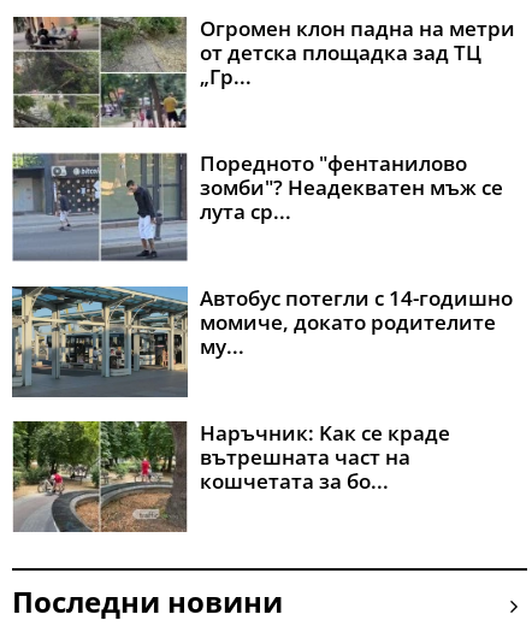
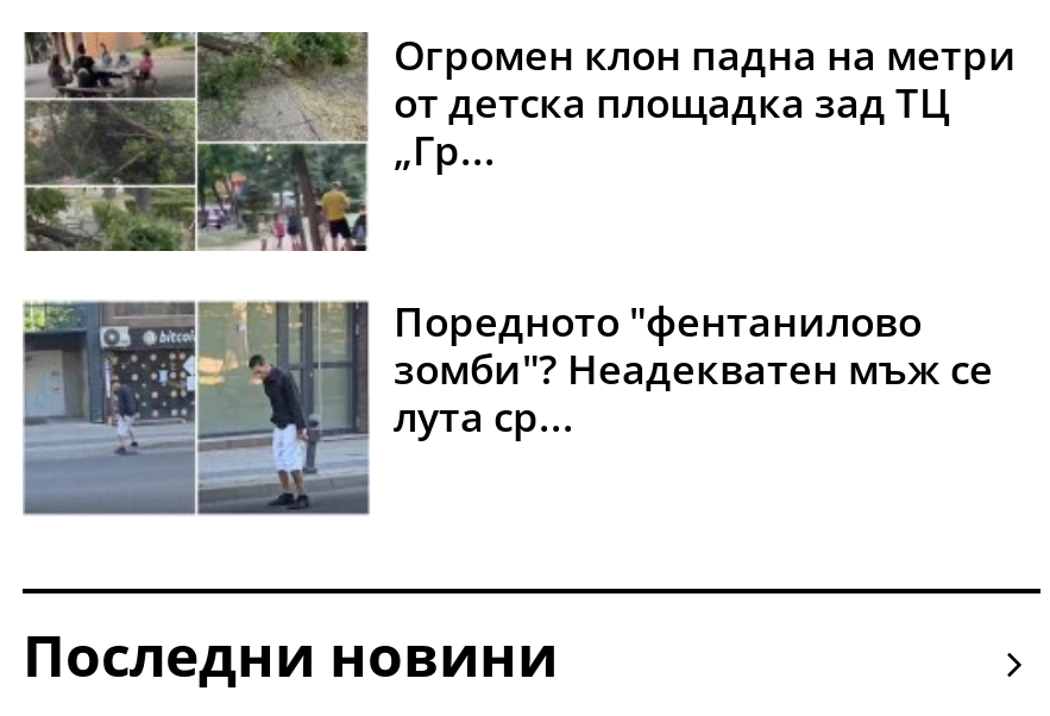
[11,284,513,495] [image] | Автобус потегли с 14-годишно | момиче, докато родителите | му... | Наръчник: Kак се краде | вътрешната част на | кошчетата за бо... -> none
[12,420,187,533] [image] -> none

